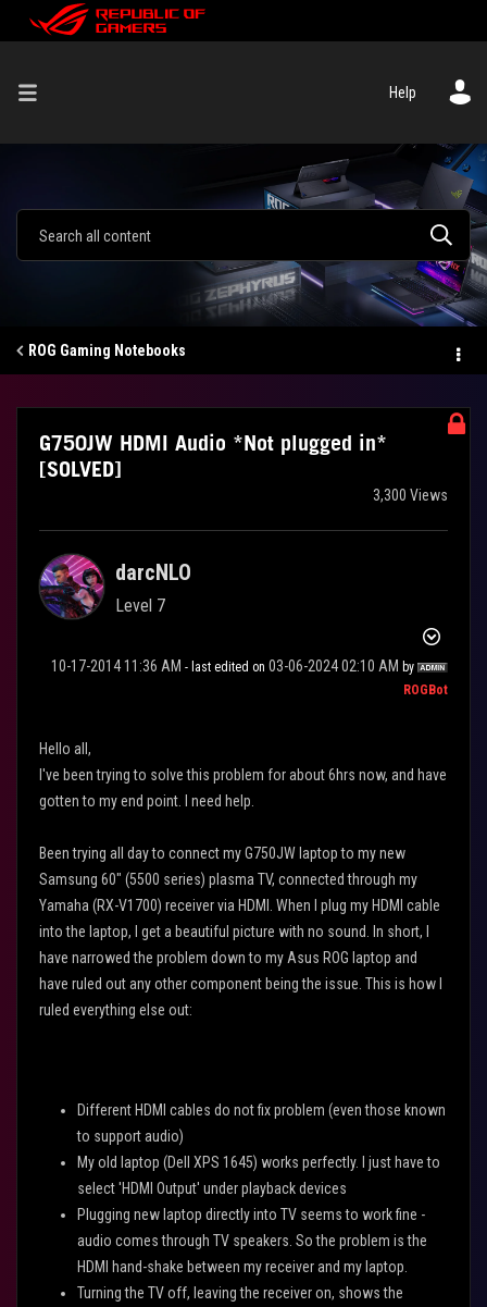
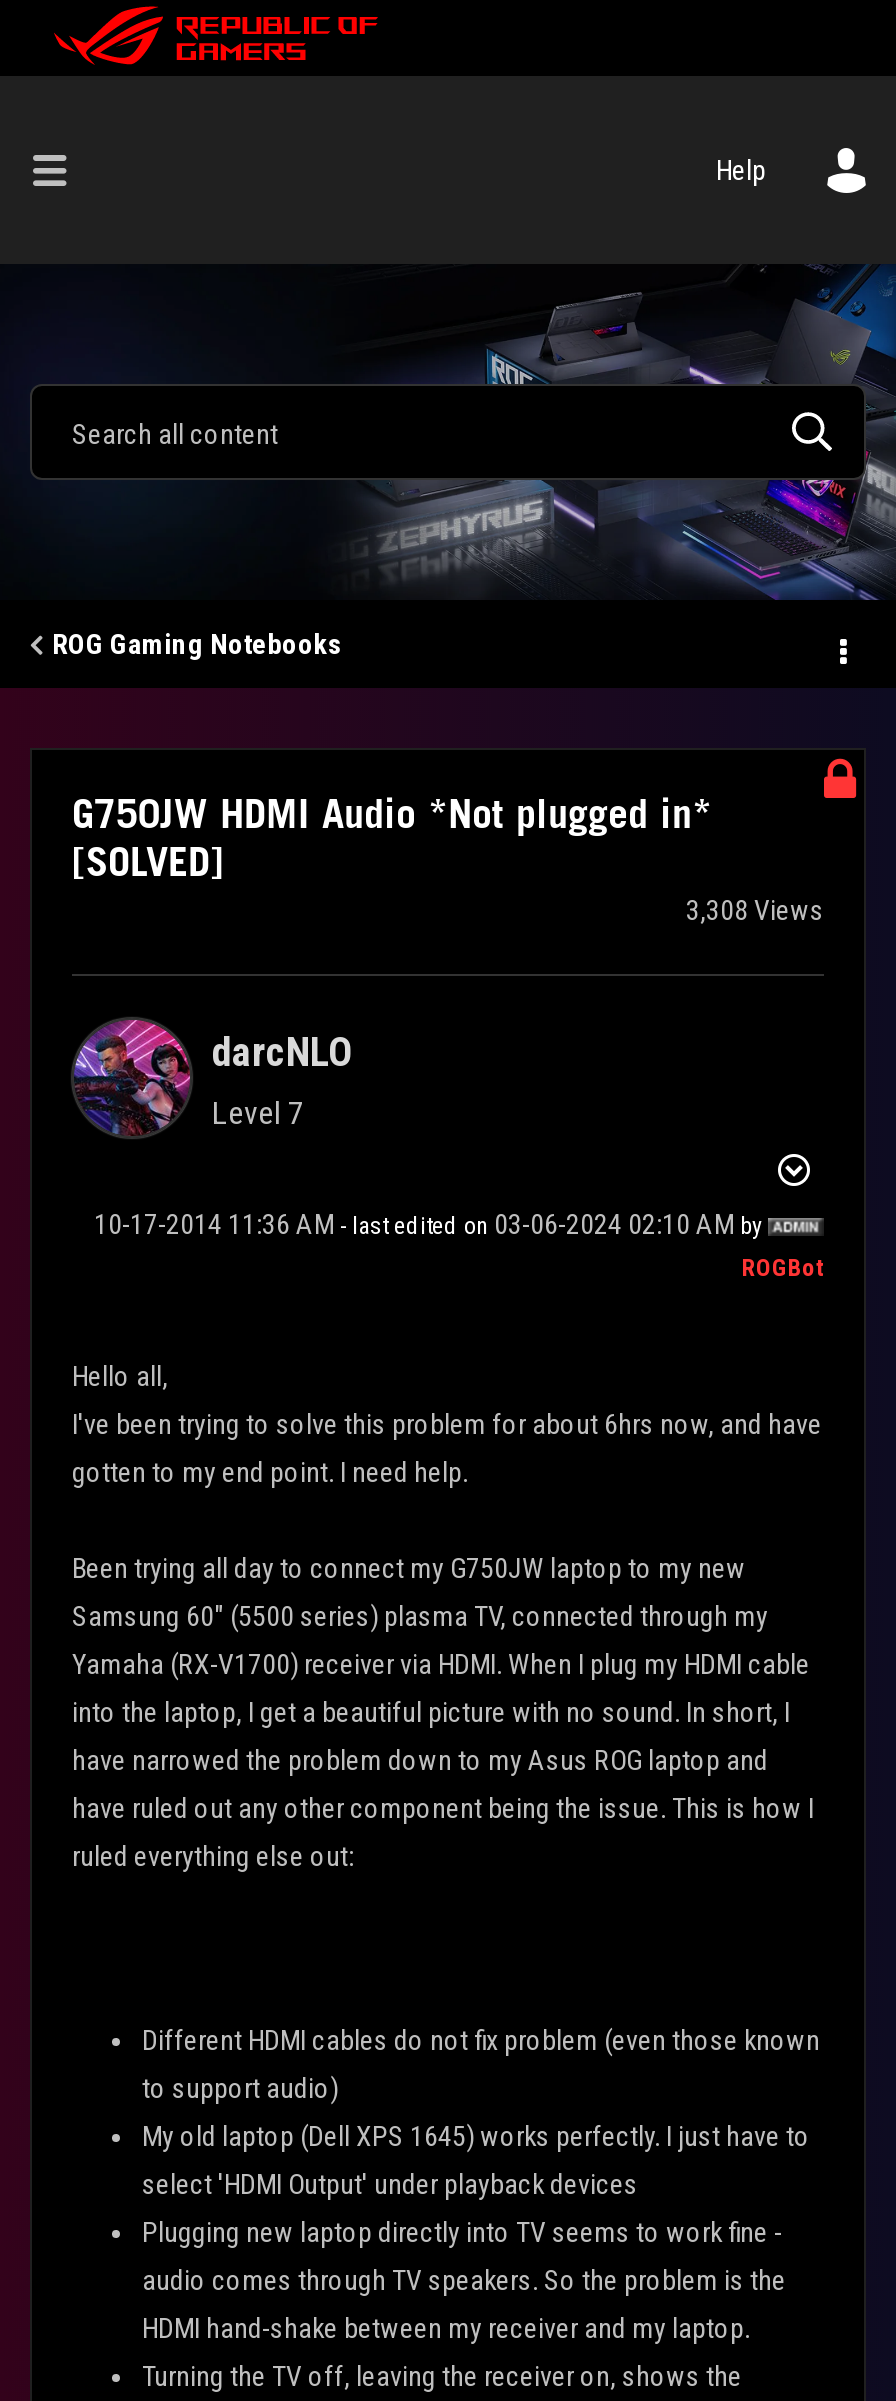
[373,486,448,504] 3,300 Views -> [686,894,824,926] 3,308 Views

